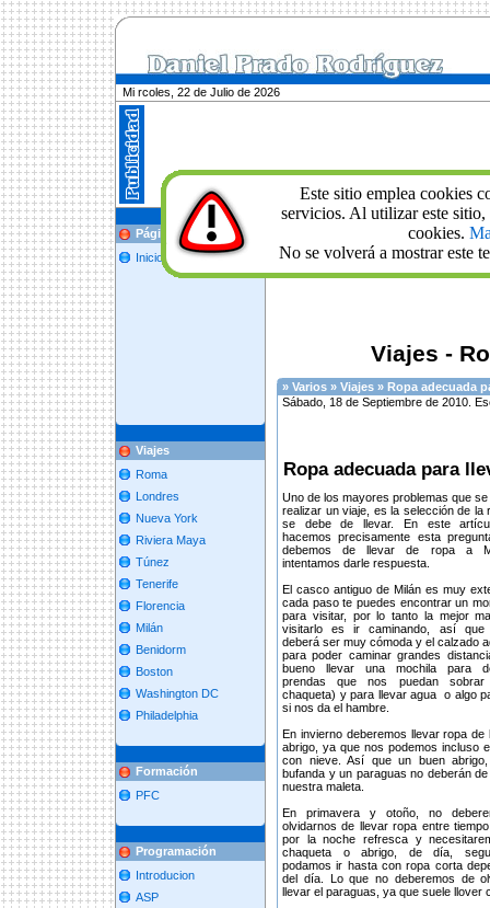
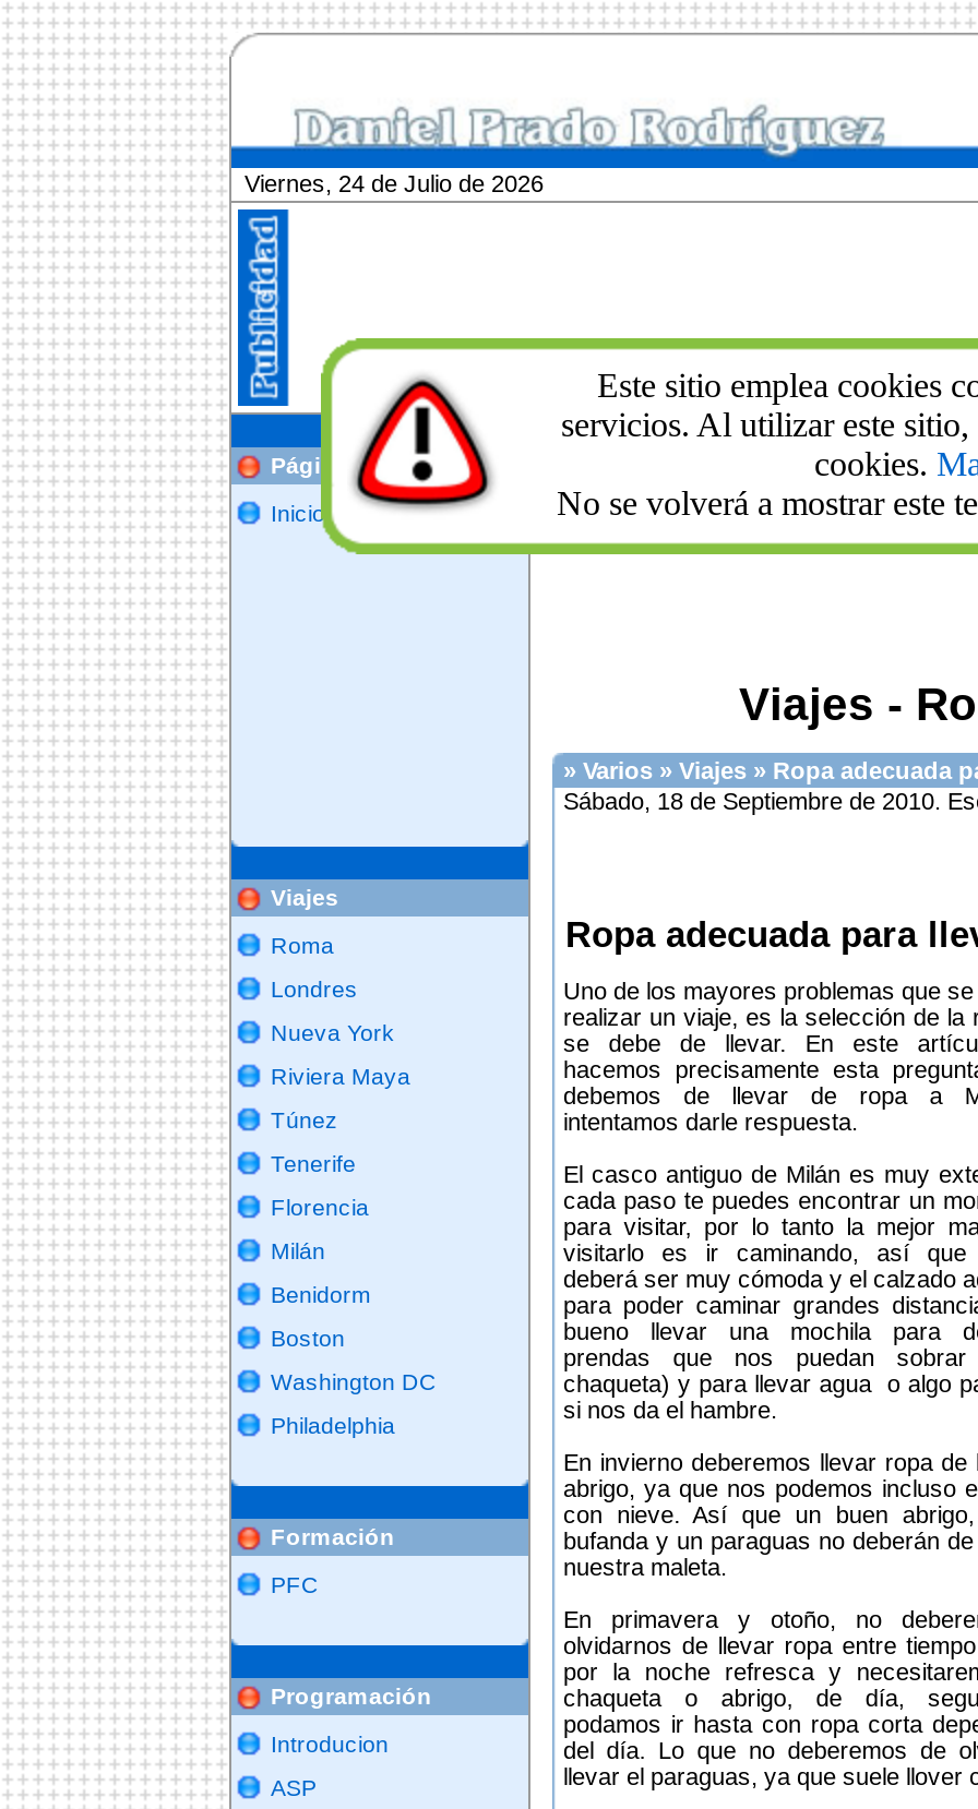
[116,85,280,99] Mi rcoles, 22 de Julio de 2026 -> [231,170,544,196] Viernes, 24 de Julio de 2026

